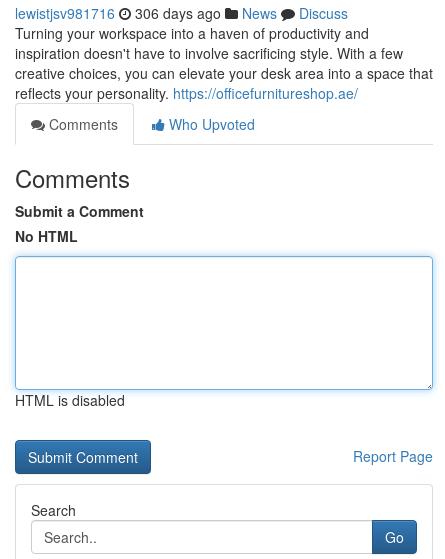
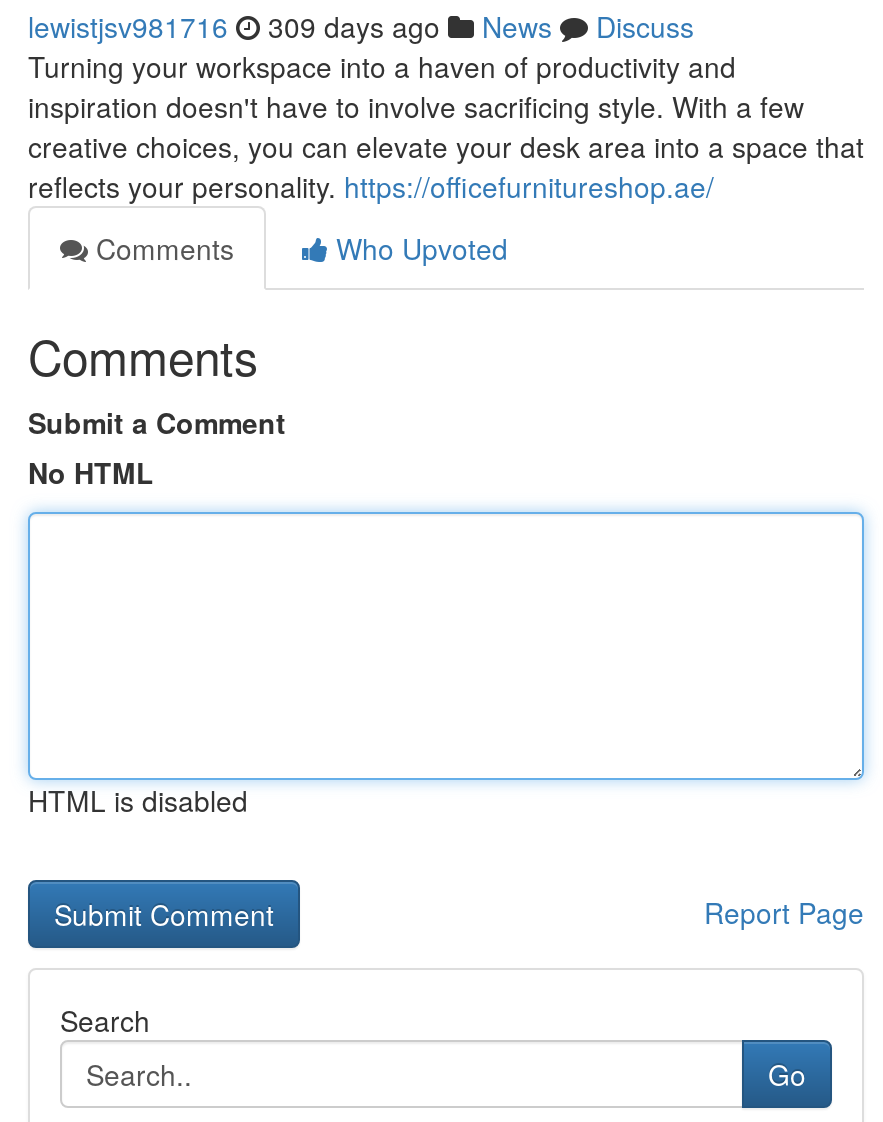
[15,3,348,23] lewistjsv981716 306 days ago News Discuss -> [28,6,694,46] lewistjsv981716 309 days ago News Discuss

